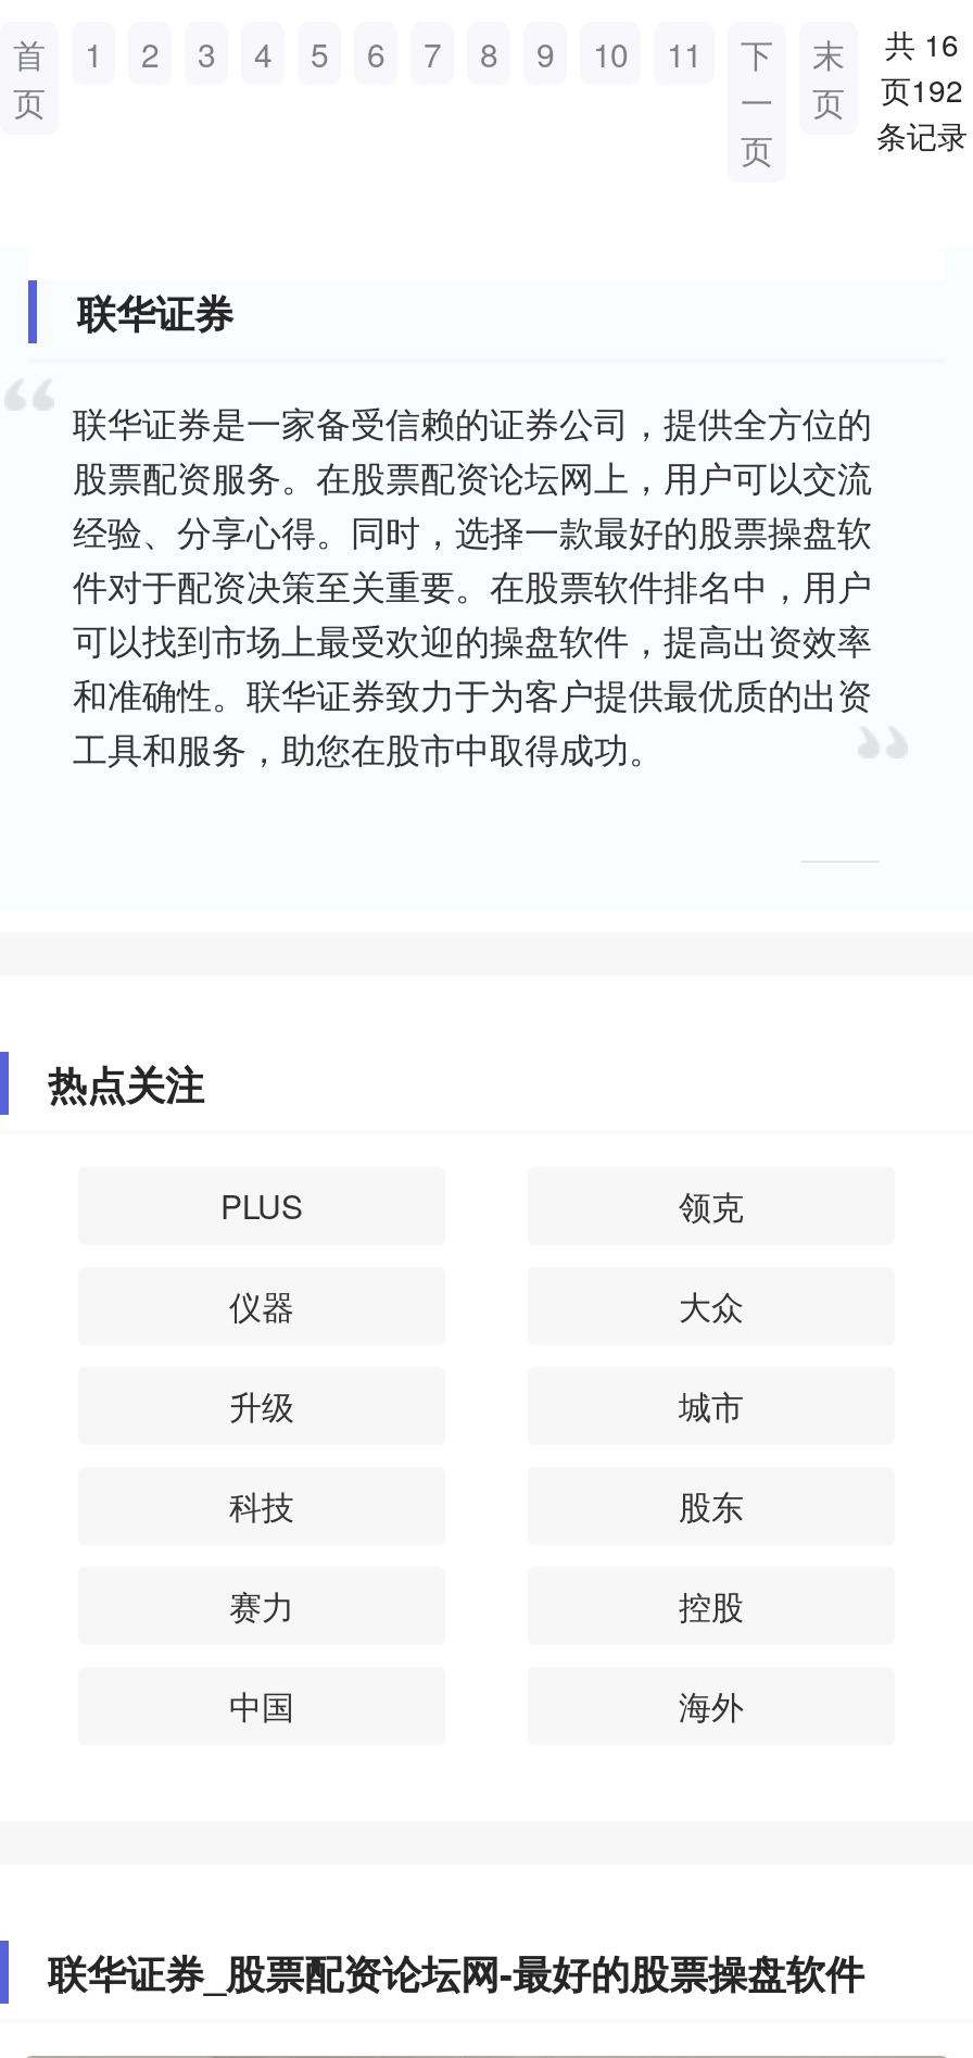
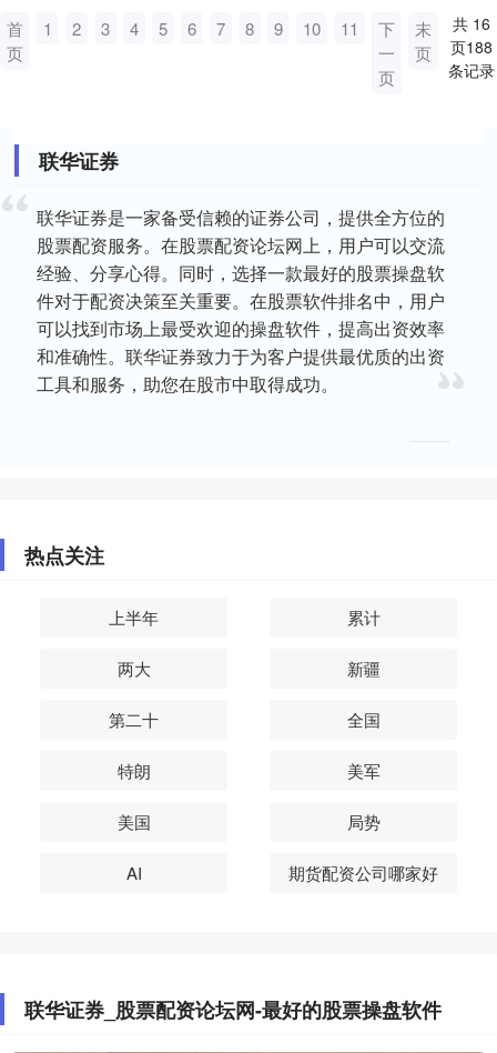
[881,67,963,111] 页192 -> [450,36,492,58] 页188
[220,1182,744,1228] PLUS | 领克 -> [109,605,380,629] 上半年 | 累计
[229,1282,744,1328] 仪器 | 大众 -> [117,656,380,680] 两大 | 新疆
[229,1382,744,1428] 升级 | 城市 -> [109,708,380,731] 第二十 | 全国
[229,1482,744,1528] 科技 | 股东 -> [117,759,380,782] 特朗 | 美军
[229,1582,744,1628] 赛力 | 控股 -> [117,810,380,833] 美国 | 局势
[229,1682,744,1728] 中国 | 海外 -> [126,861,438,884] AI | 期货配资公司哪家好

